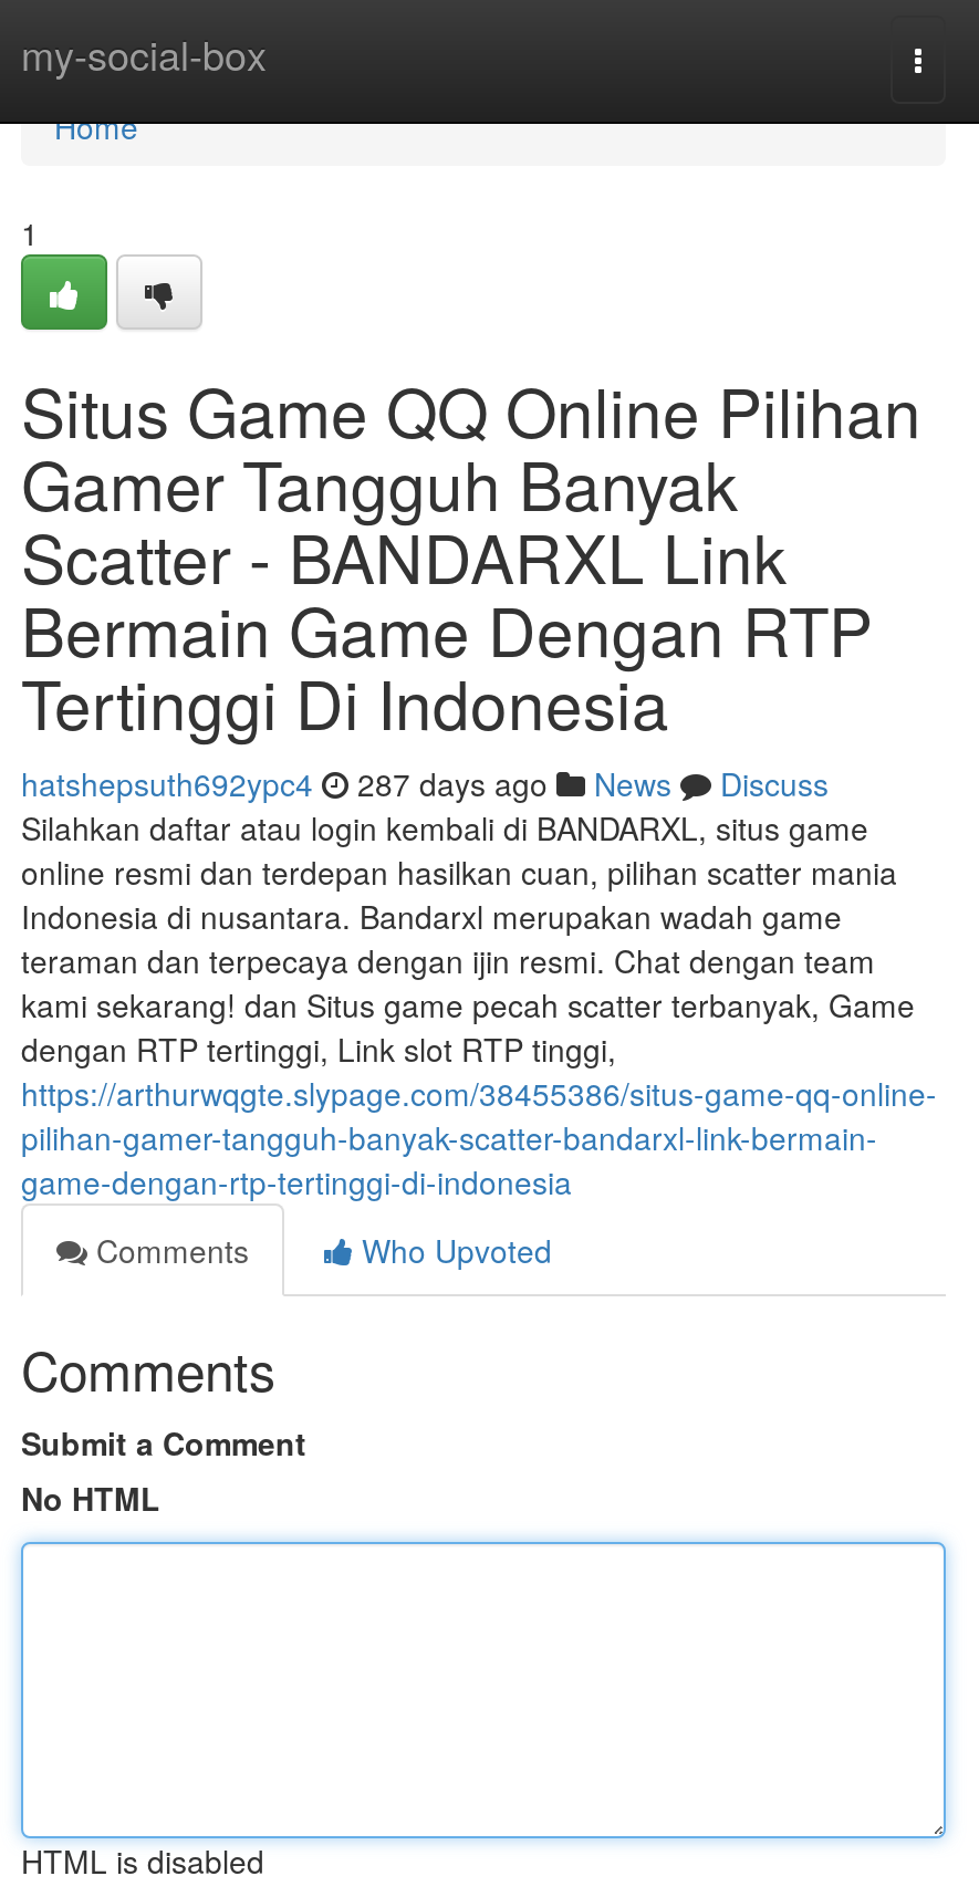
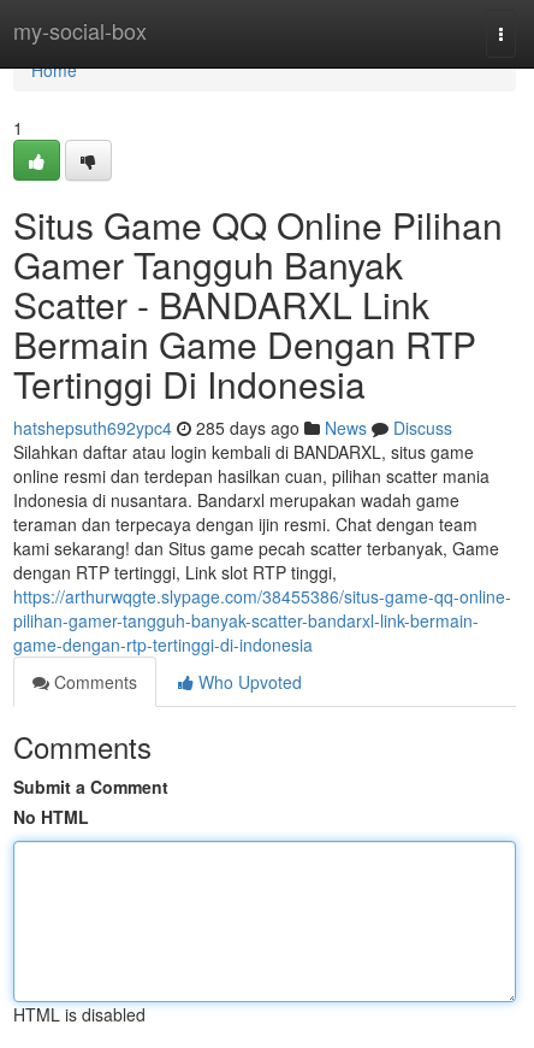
[21,761,829,805] hatshepsuth692ypc4 287 days ago News Discuss -> [13,416,452,440] hatshepsuth692ypc4 285 days ago News Discuss

